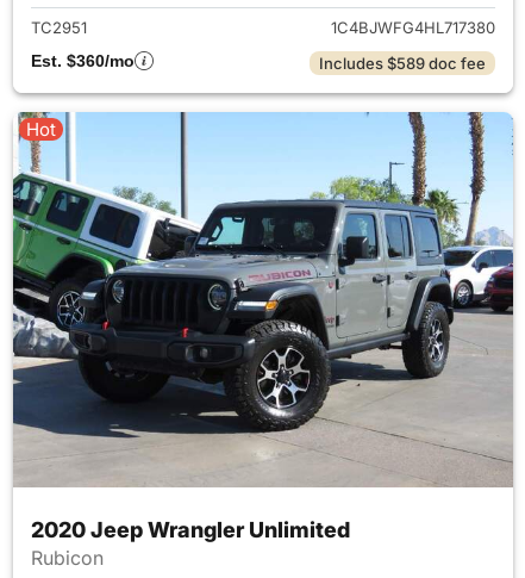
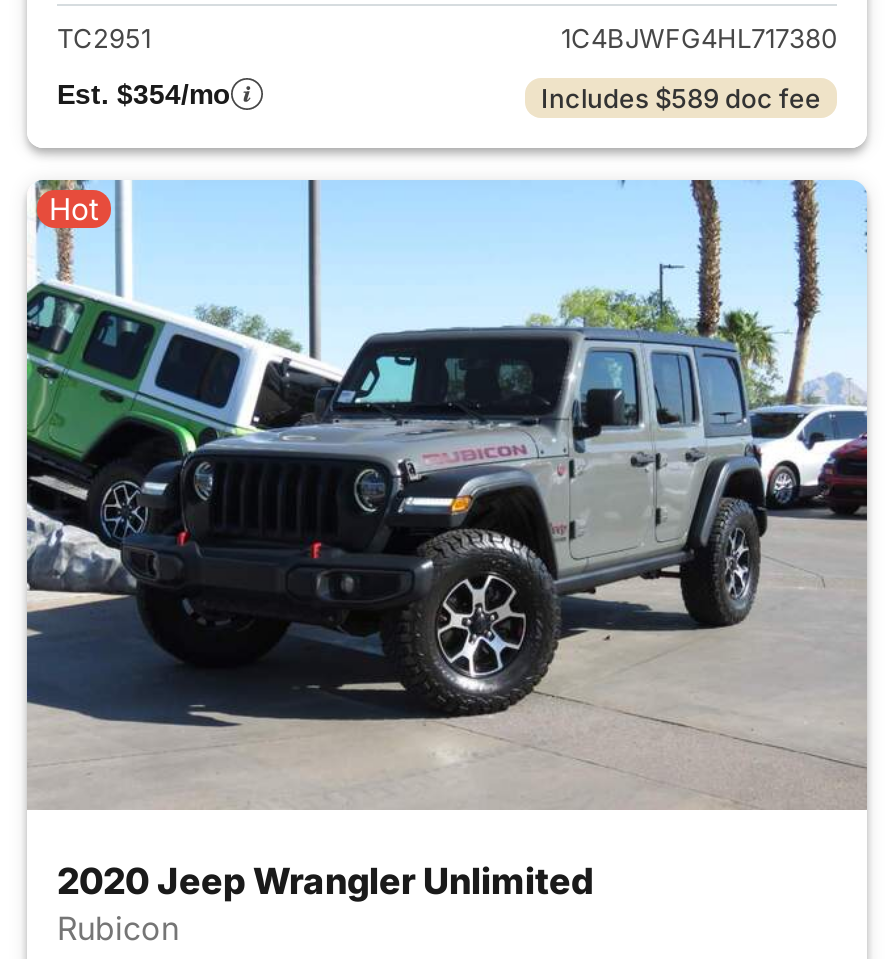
[31,51,135,70] Est. $360/mo -> [57,77,231,109] Est. $354/mo

